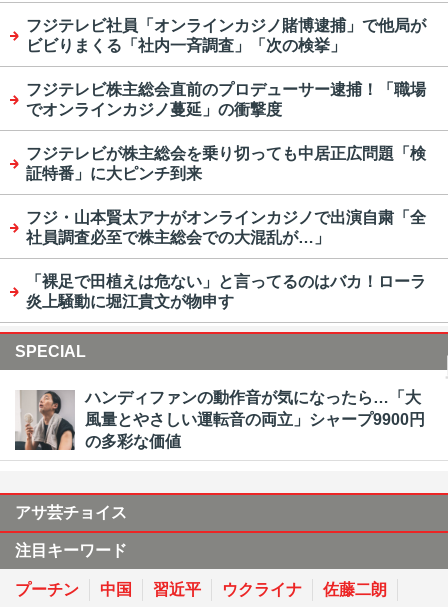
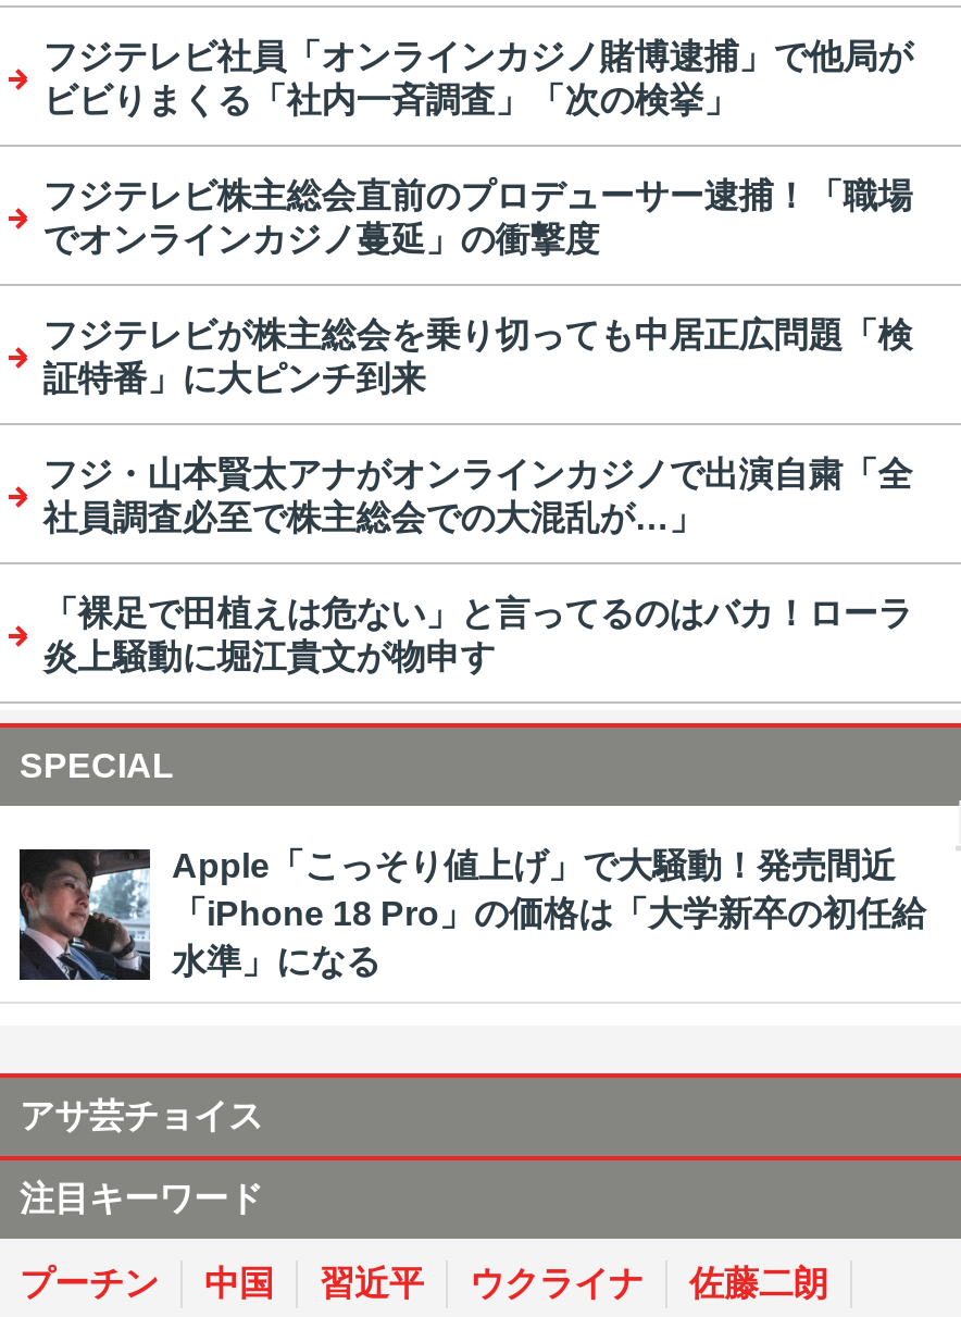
[14,389,425,451] [image] | ハンディファンの動作音が気になったら…「大 | 風量とやさしい運転音の両立」シャープ9900円 | の多彩な価値 -> [17,847,926,982] [image] | Apple「こっそり値上げ」で大騒動！発売間近 | 「iPhone 18 Pro」の価格は「大学新卒の初任給 | 水準」になる

